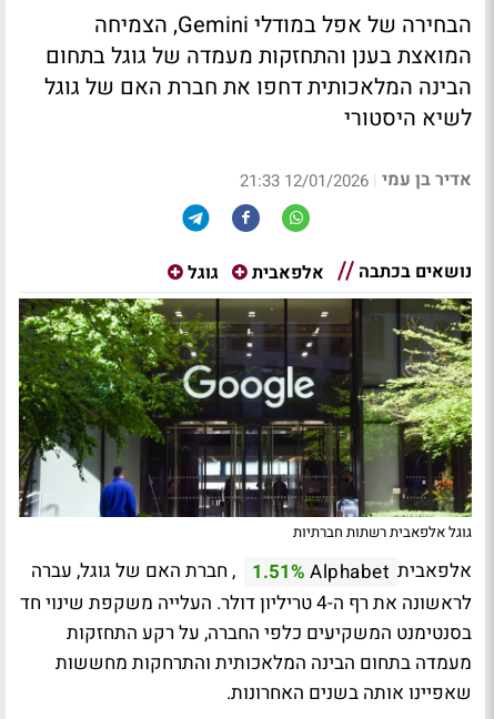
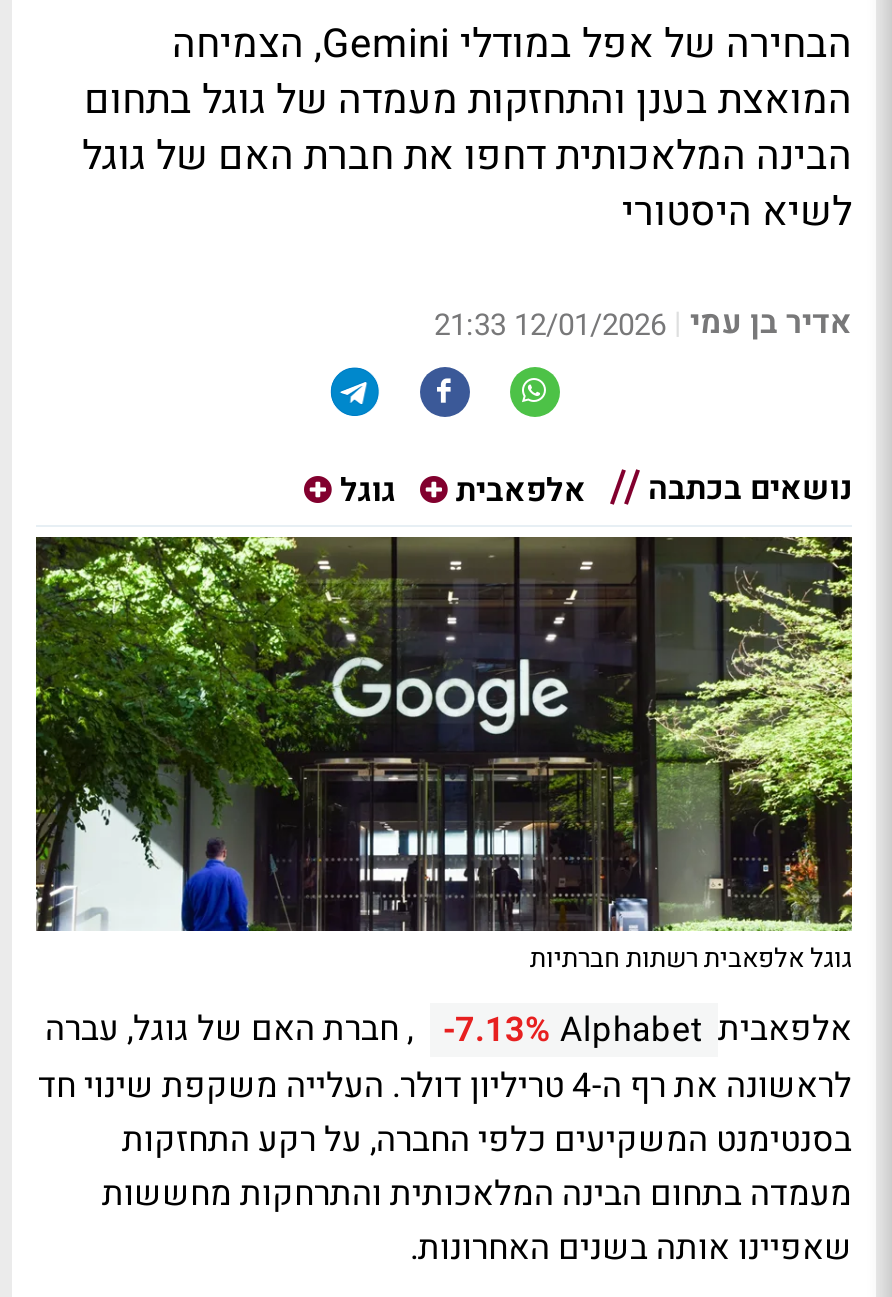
[31,557,472,586] אלפאבית Alphabet 1.51% , חברת האם של גוגל, עברה -> [45,1004,852,1055] אלפאבית Alphabet -7.13% , חברת האם של גוגל, עברה

